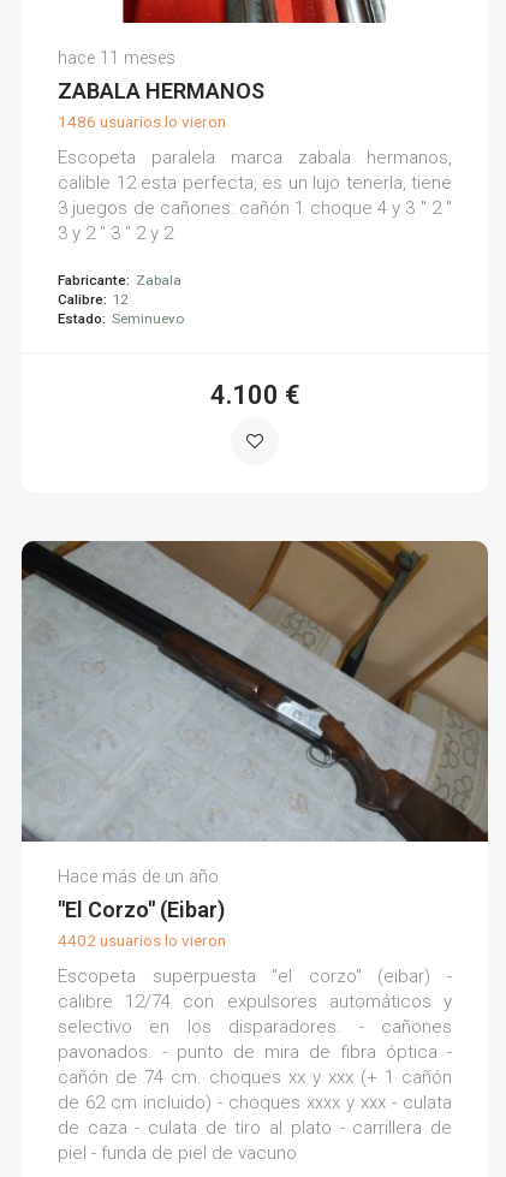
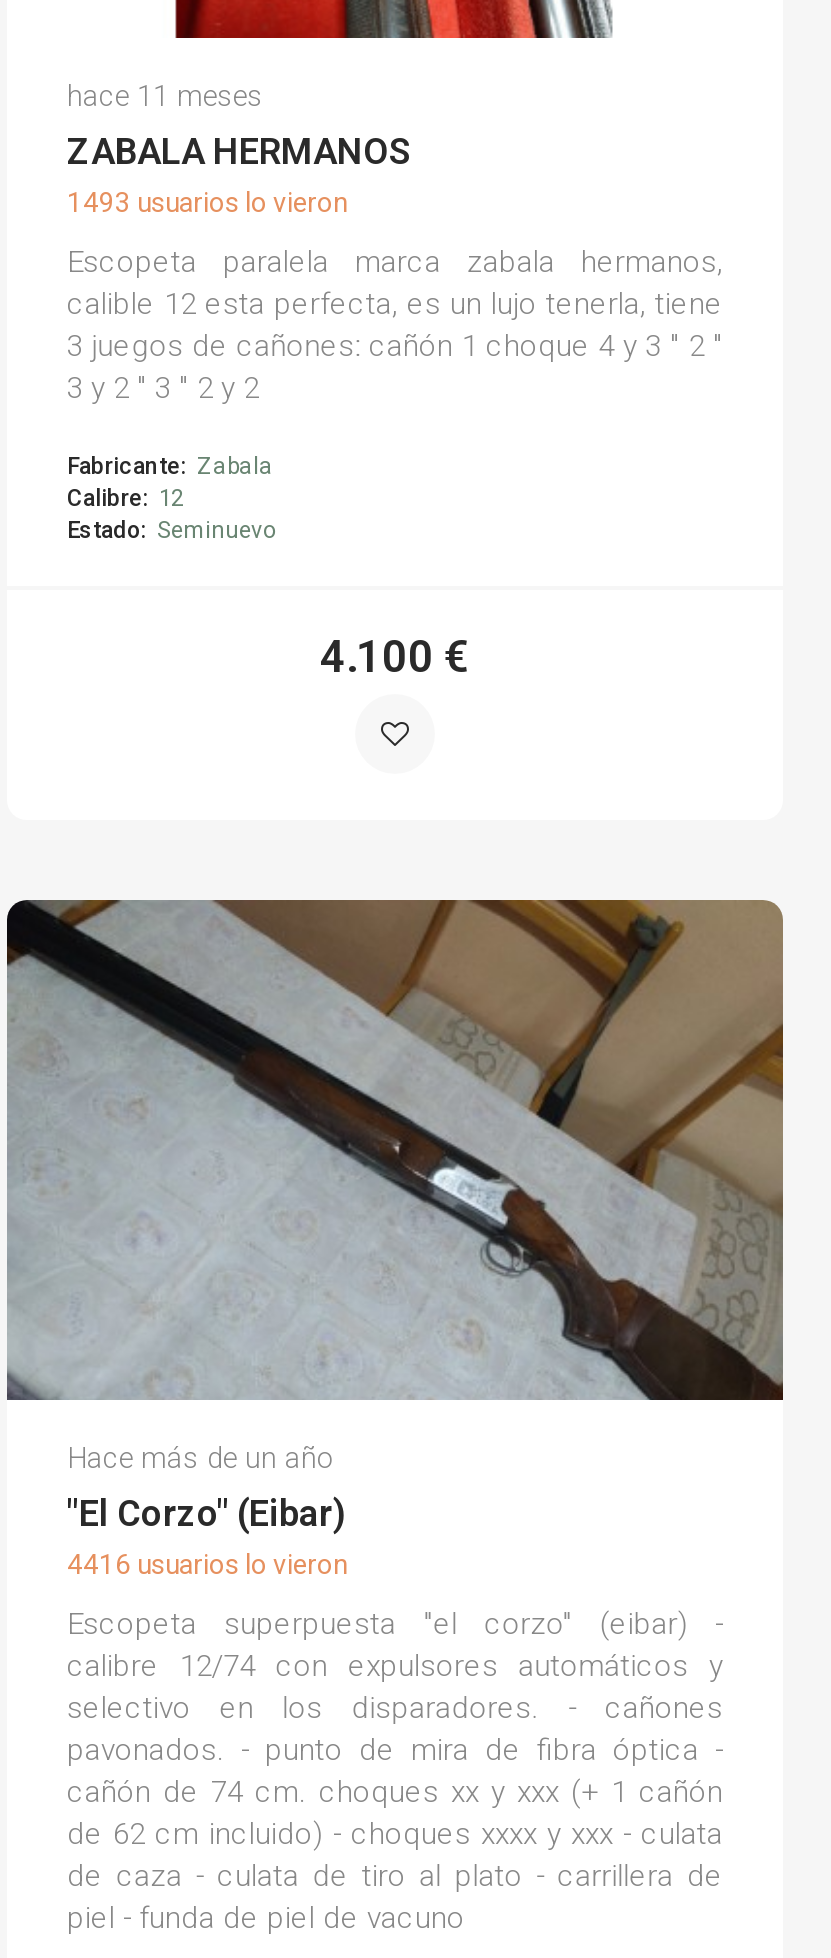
[58,112,226,131] 1486 usuarios lo vieron -> [67,186,347,218] 1493 usuarios lo vieron
[58,931,226,950] 4402 usuarios lo vieron -> [67,1548,347,1580] 4416 usuarios lo vieron

